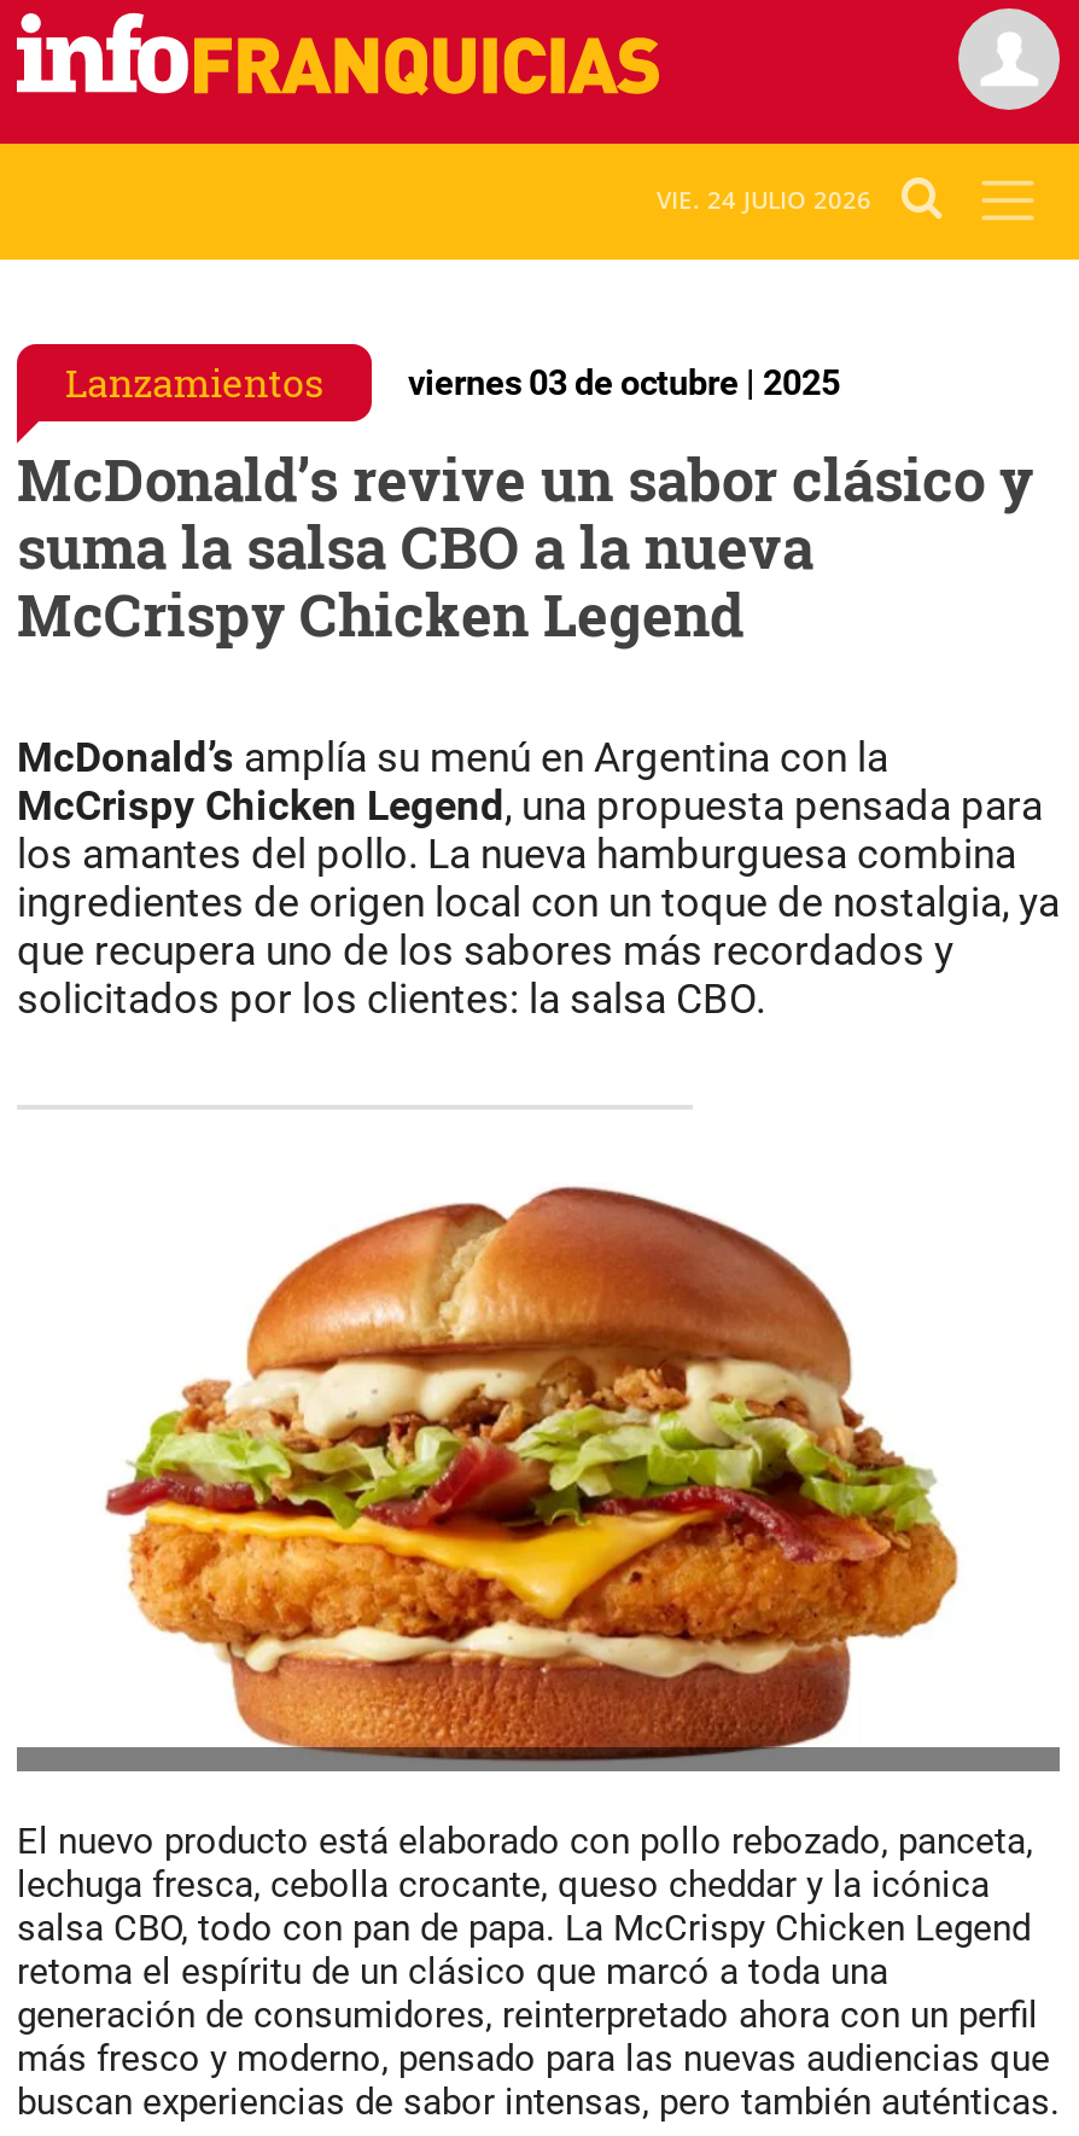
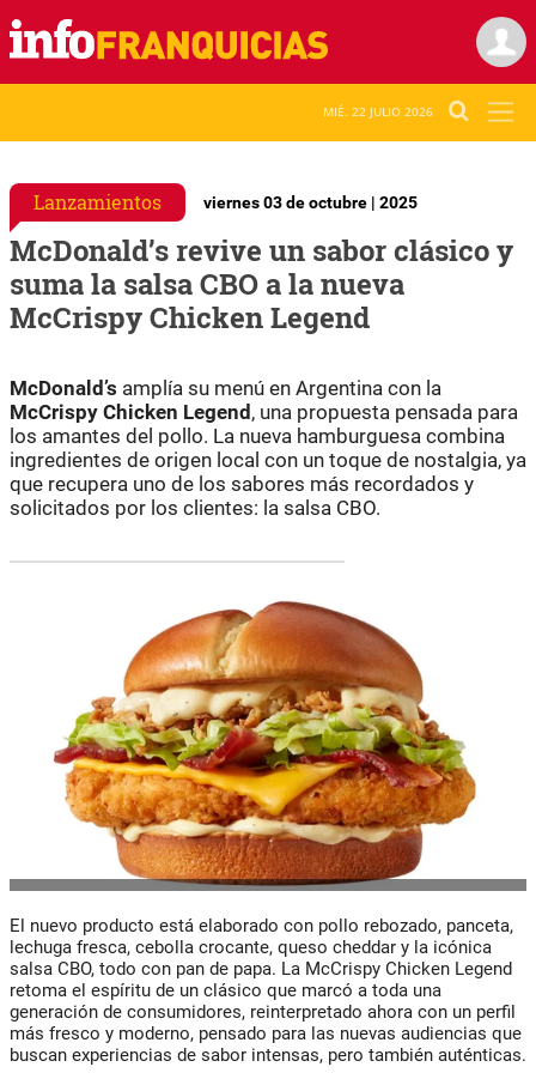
[657,183,871,217] VIE. 24 JULIO 2026 -> [323,103,433,120] MIÉ. 22 JULIO 2026

